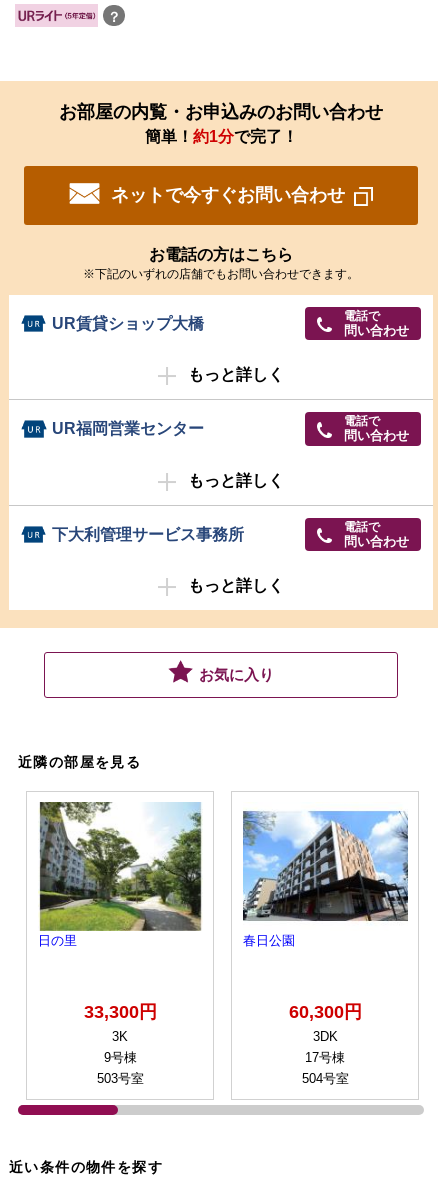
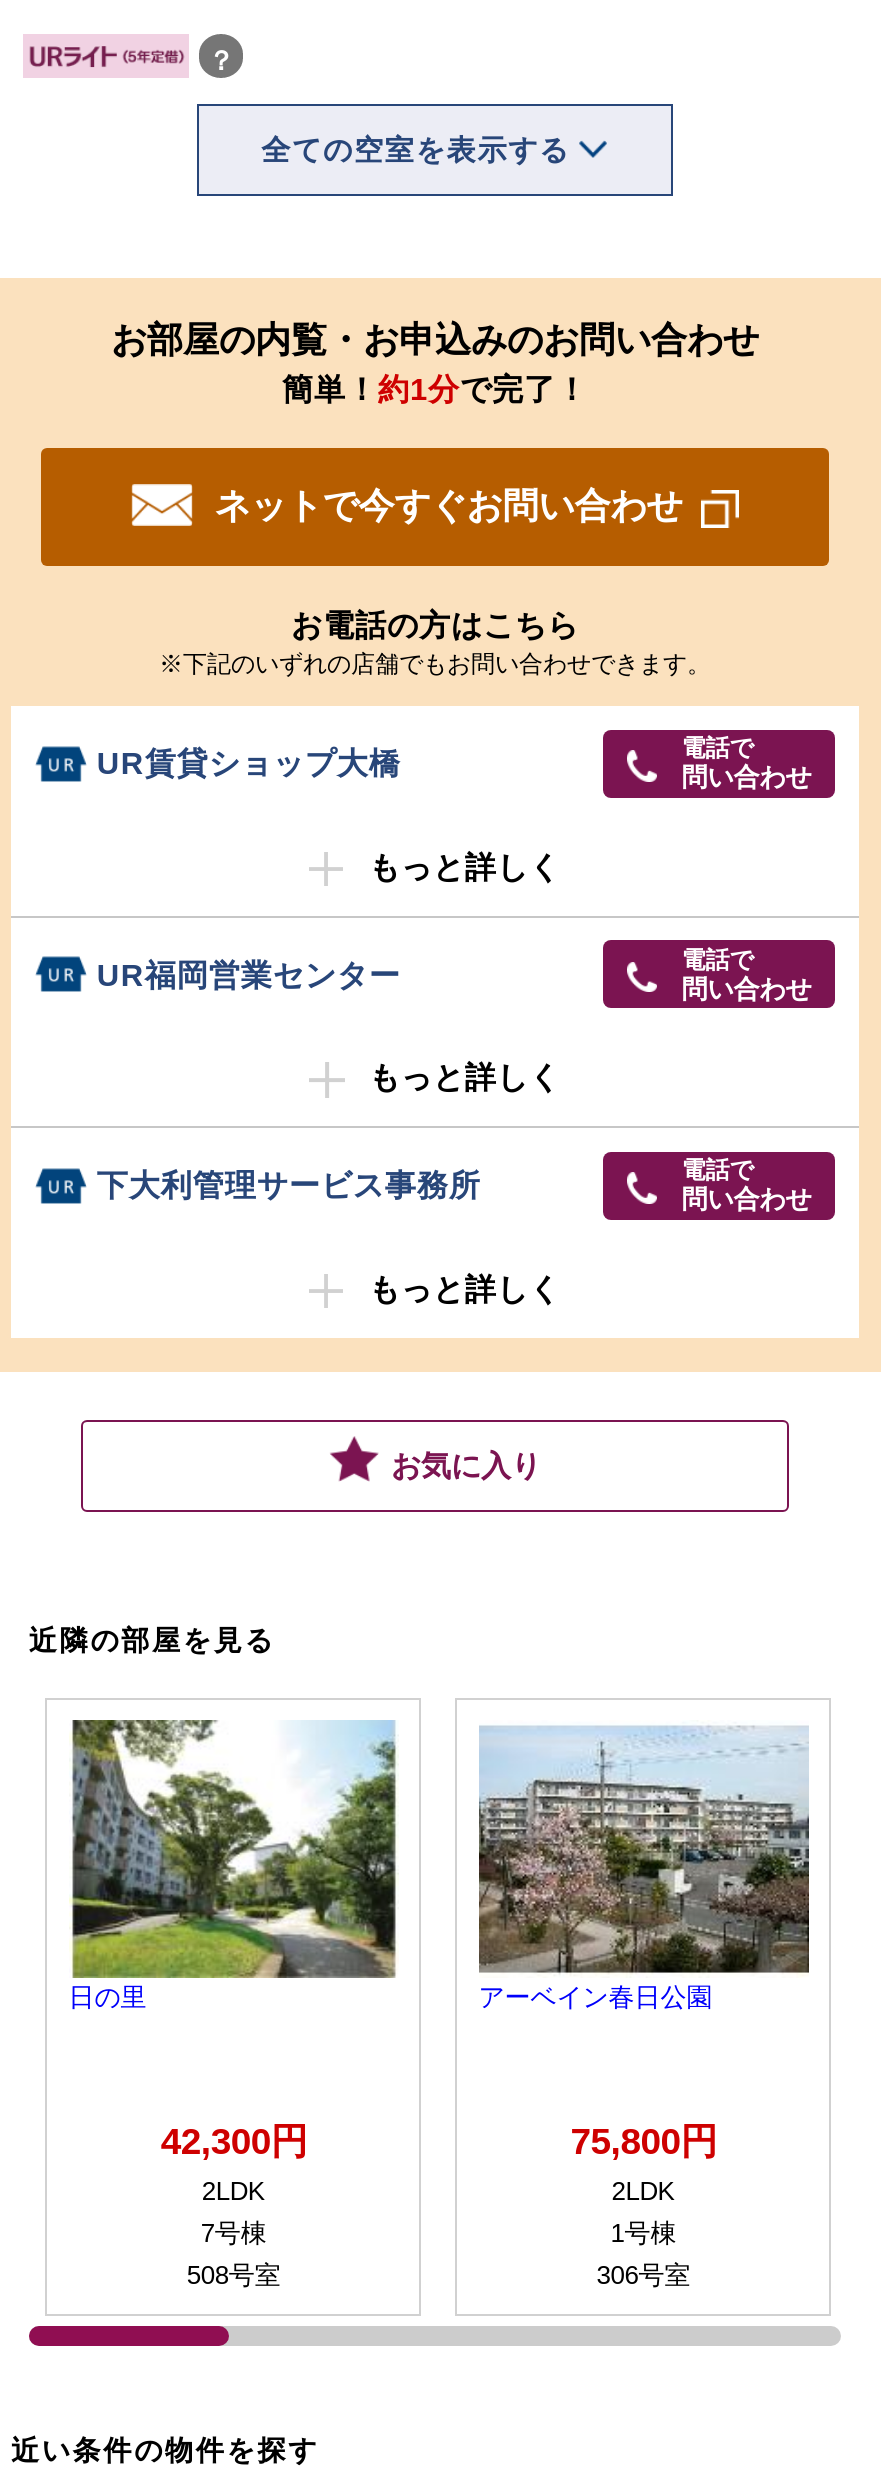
none -> [261,133,570,165] 全ての空室を表示する
[243,805,408,948] [image] | 春日公園 -> [477,1725,811,2013] [image] | アーベイン春日公園
[84,1001,157,1086] 33,300円 | 3K | 9号棟 | 503号室 -> [161,2120,307,2290] 42,300円 | 2LDK | 7号棟 | 508号室
[289,1001,362,1086] 60,300円 | 3DK | 17号棟 | 504号室 -> [571,2120,717,2290] 75,800円 | 2LDK | 1号棟 | 306号室

